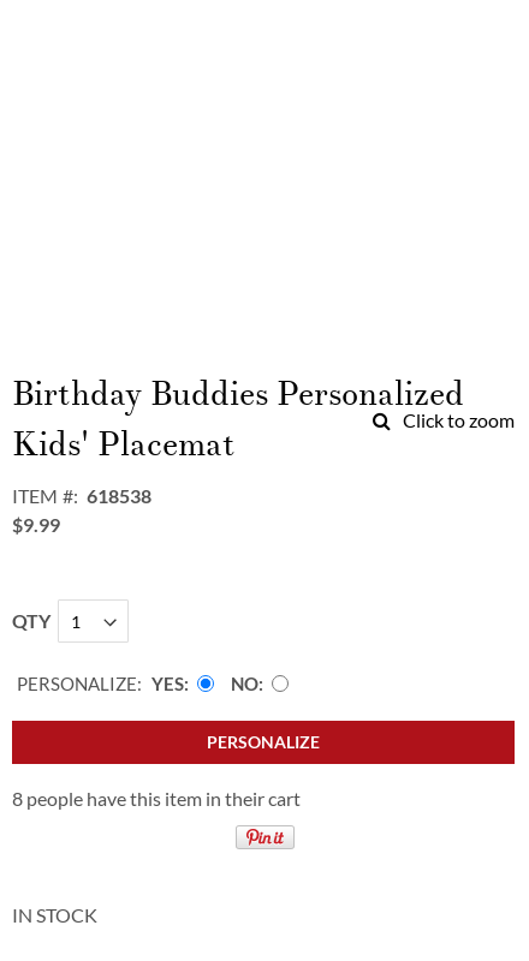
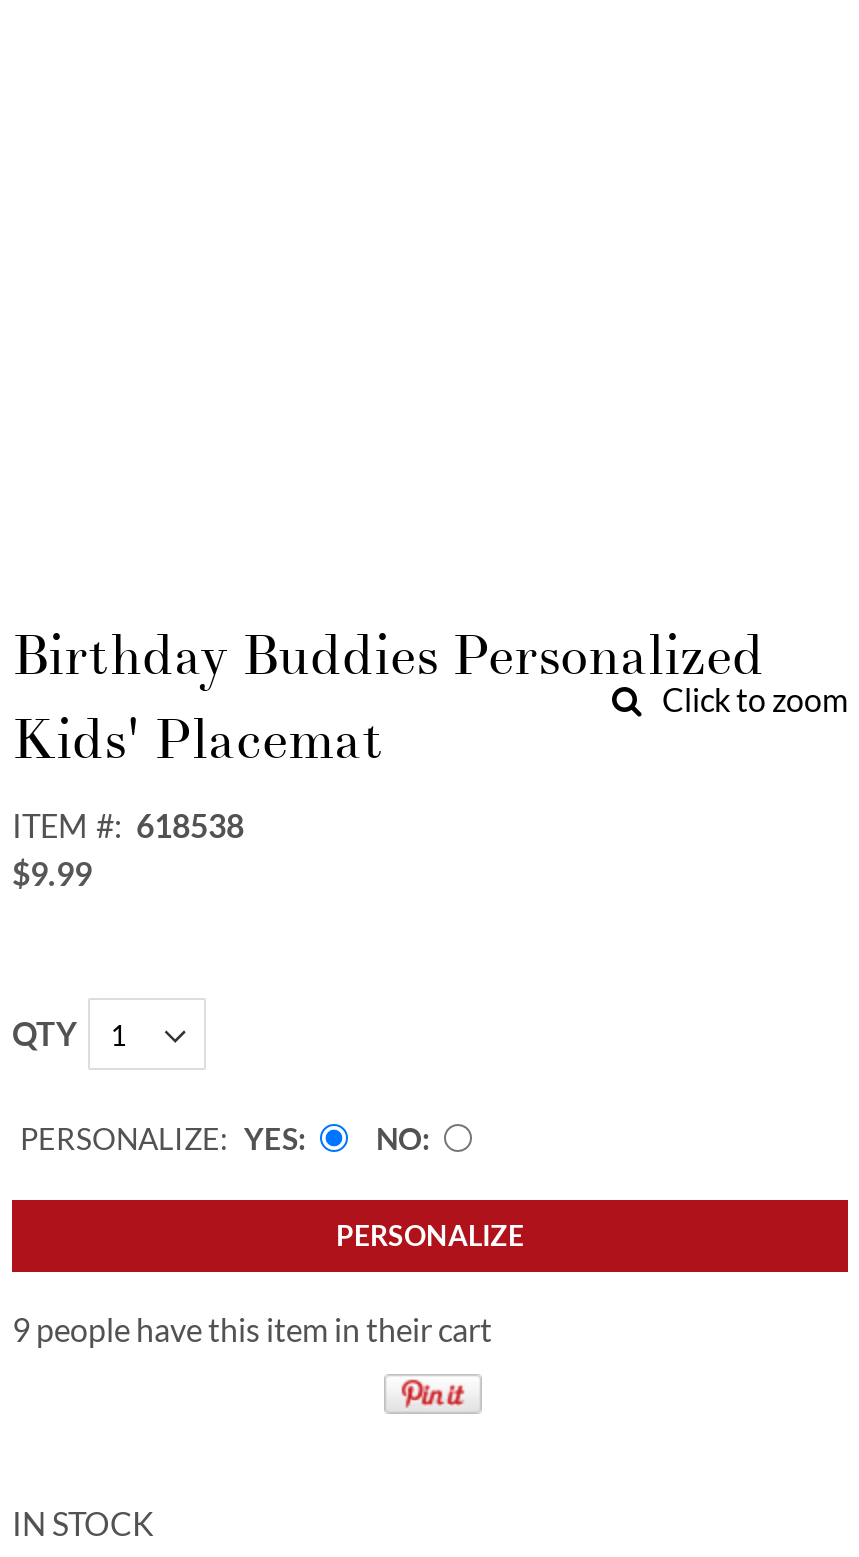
[12,786,301,809] 8 people have this item in their cart -> [12,1309,492,1347] 9 people have this item in their cart

